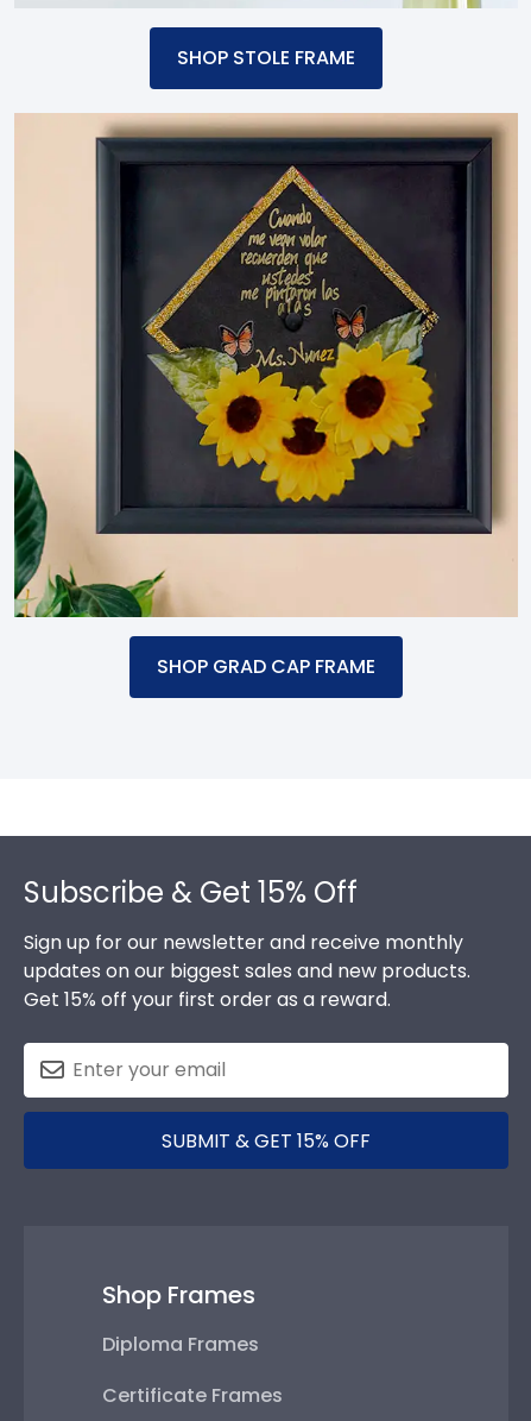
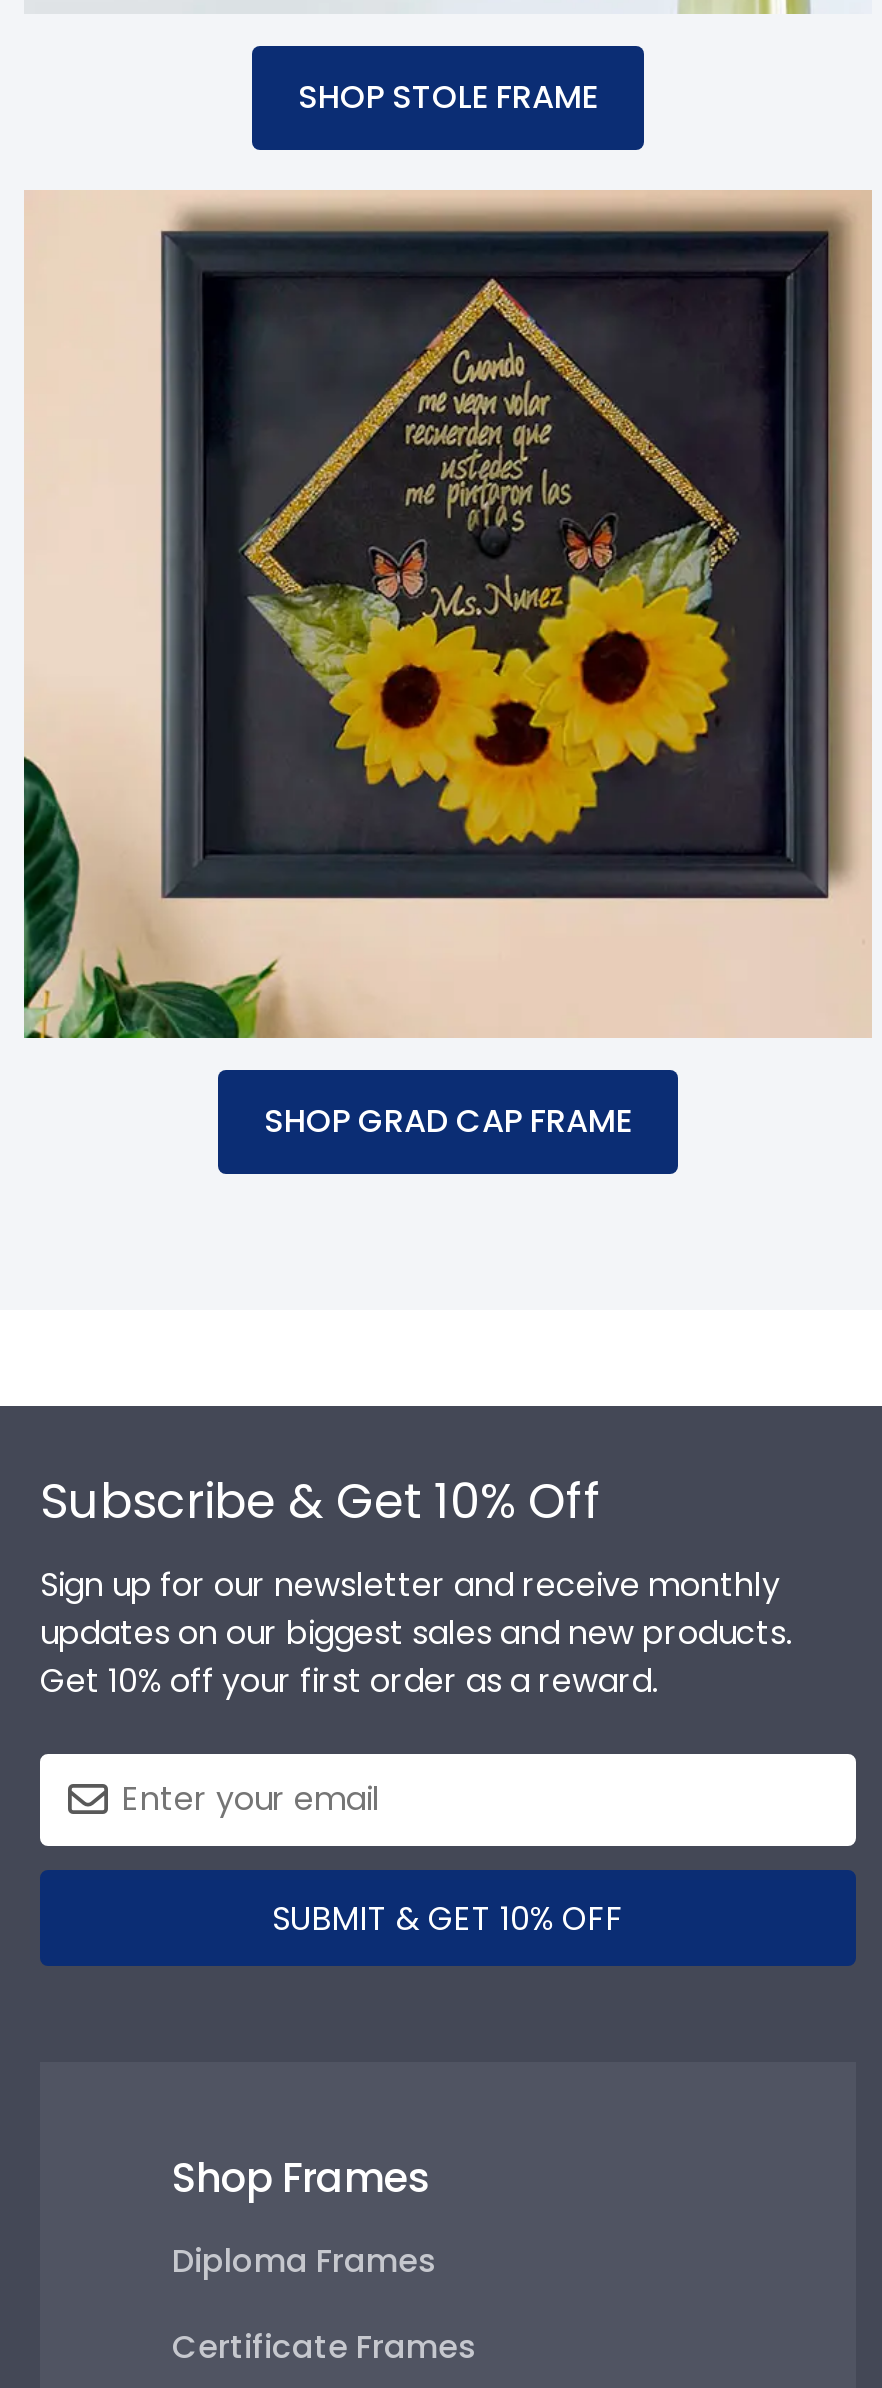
[24,872,358,911] Subscribe & Get 15% Off -> [40,1467,602,1533] Subscribe & Get 10% Off
[24,985,391,1013] Get 15% off your first order as a reward. -> [40,1657,658,1703] Get 10% off your first order as a reward.
[162,1127,371,1154] SUBMIT & GET 15% OFF -> [272,1895,624,1941] SUBMIT & GET 10% OFF

